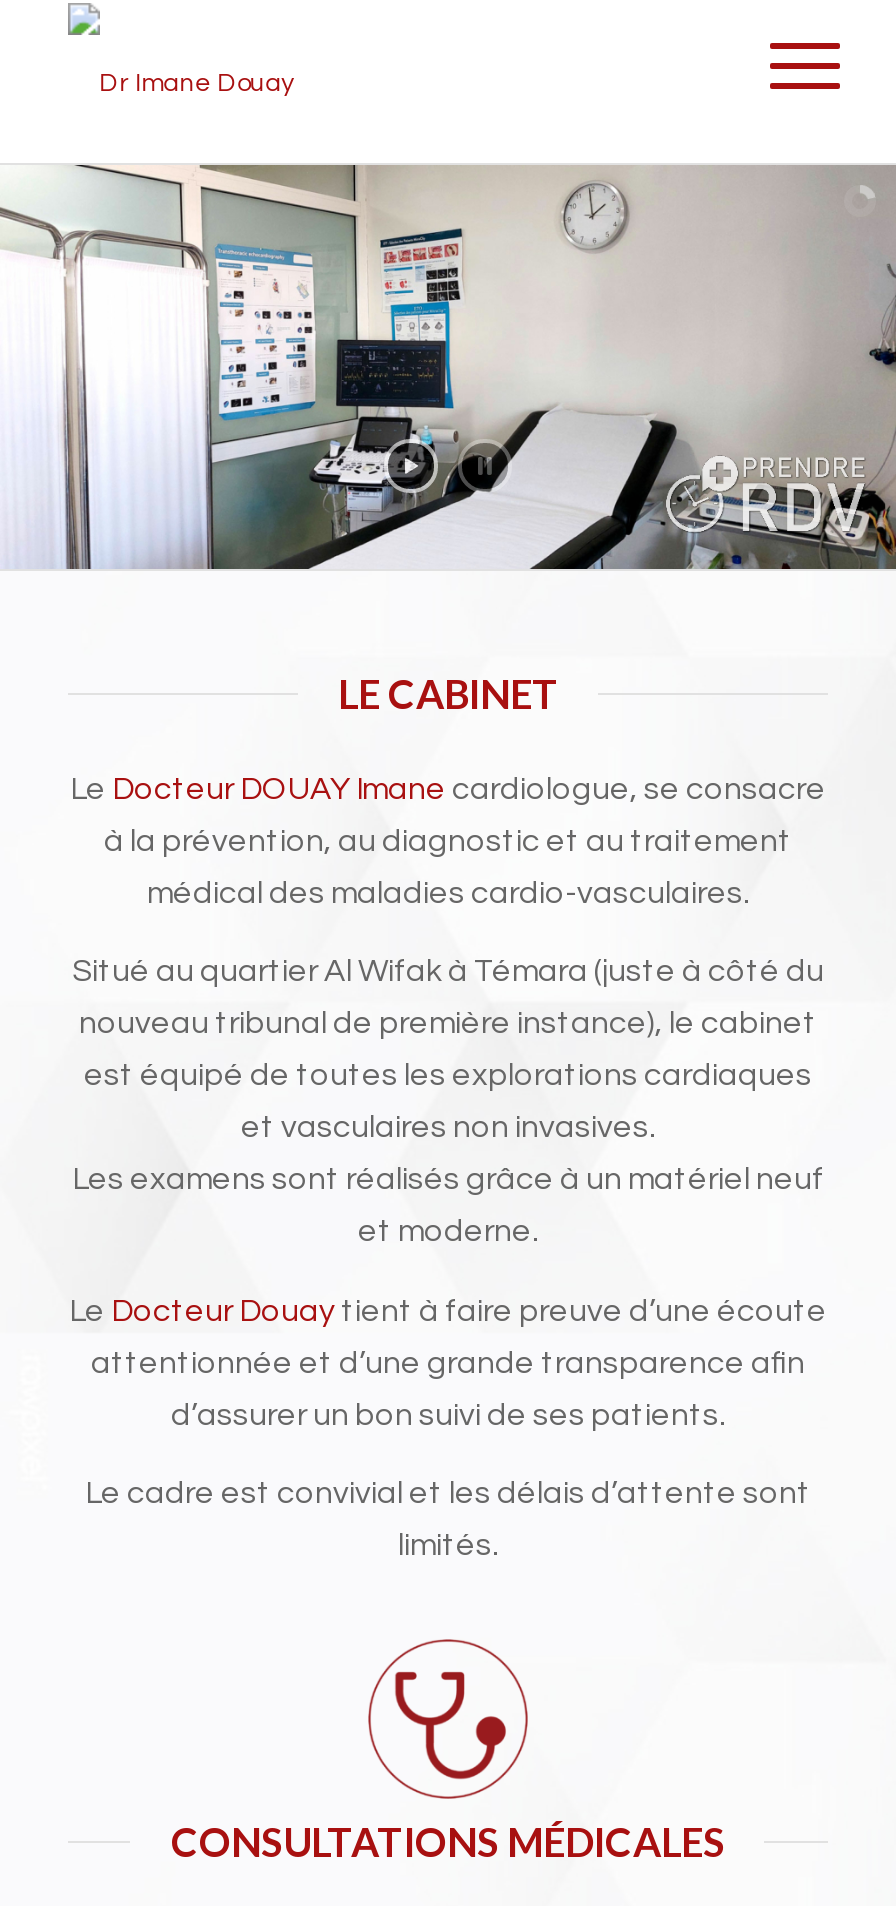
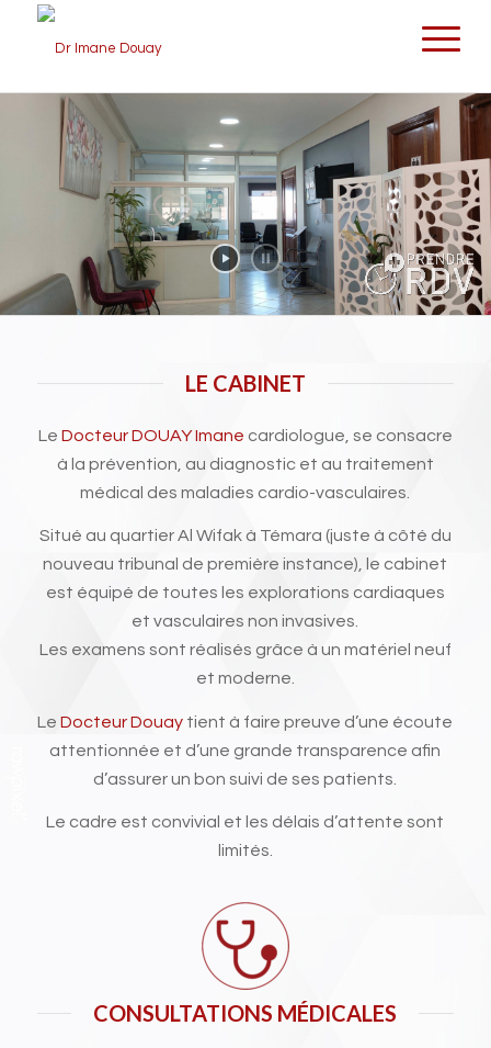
[6,165,890,571] [image] -> [3,92,488,316] [image]

